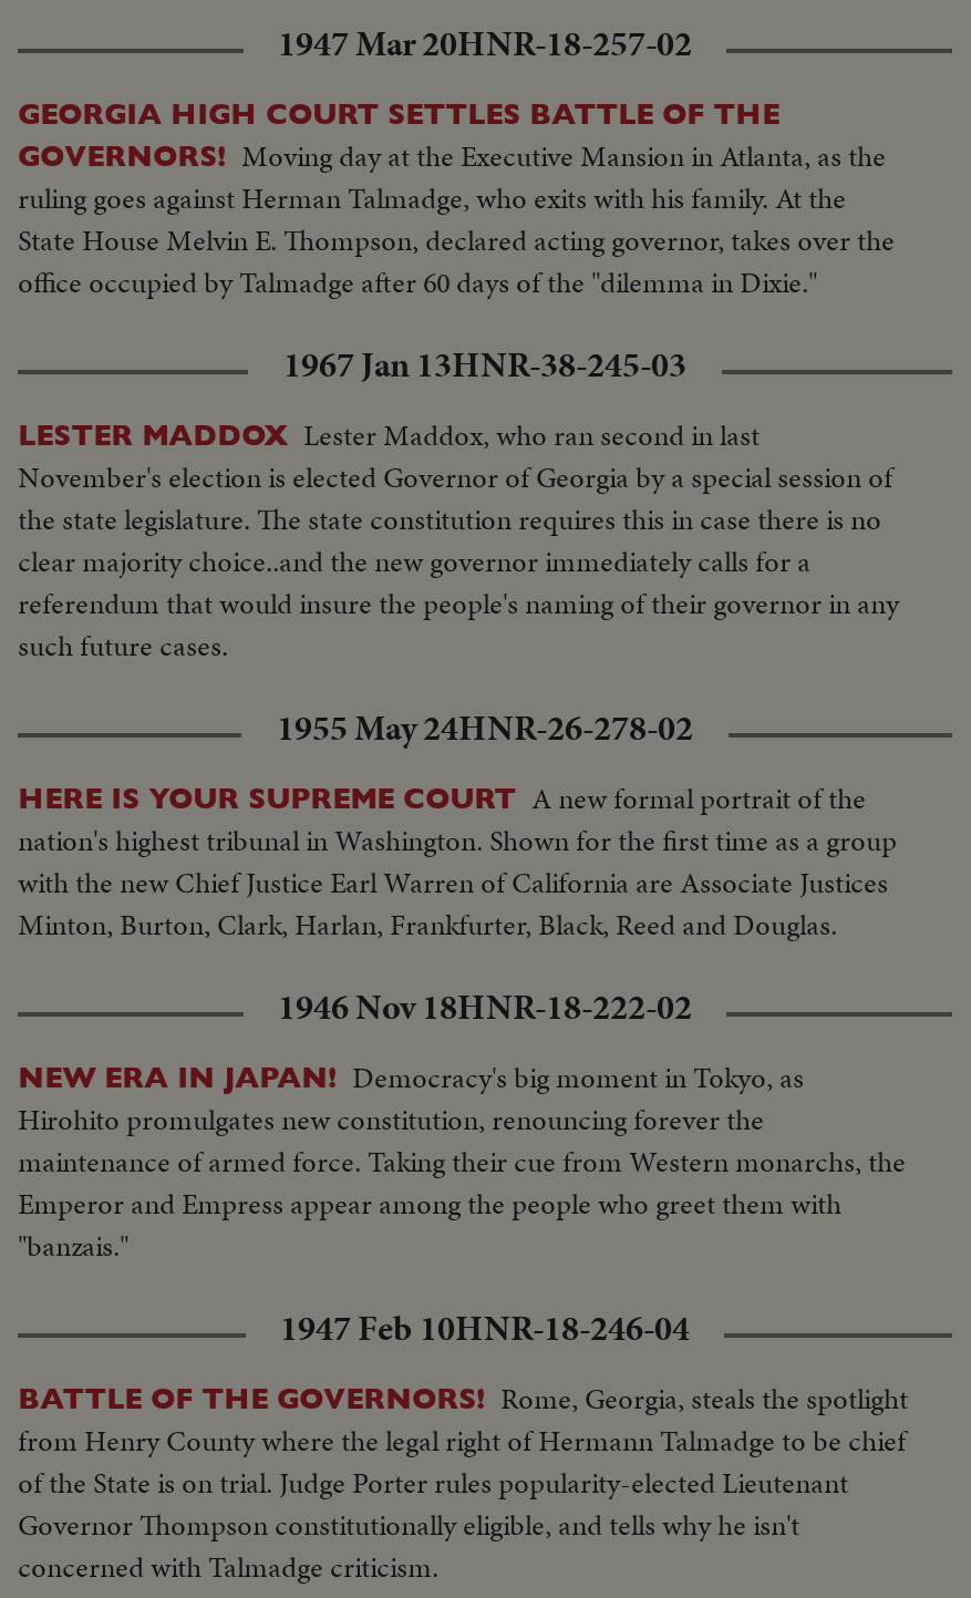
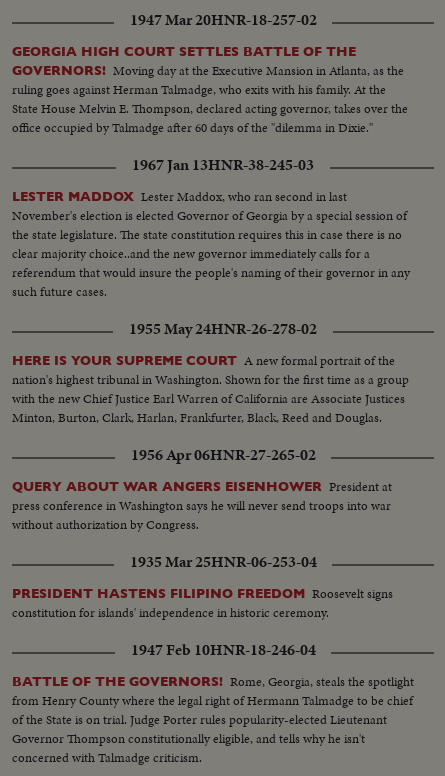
[18,983,906,1266] 1946 Nov 18HNR-18-222-02 | NEW ERA IN JAPAN! Democracy's big moment in Tokyo, as | Hirohito promulgates new constitution, renouncing forever the | maintenance of armed force. Taking their cue from Western monarchs, the | Emperor and Empress appear among the people who greet them with | "banzais." -> [12,444,393,622] 1956 Apr 06HNR-27-265-02 | QUERY ABOUT WAR ANGERS EISENHOWER President at | press conference in Washington says he will never send troops into war | without authorization by Congress. | 1935 Mar 25HNR-06-253-04 | PRESIDENT HASTENS FILIPINO FREEDOM Roosevelt signs | constitution for islands' independence in historic ceremony.

